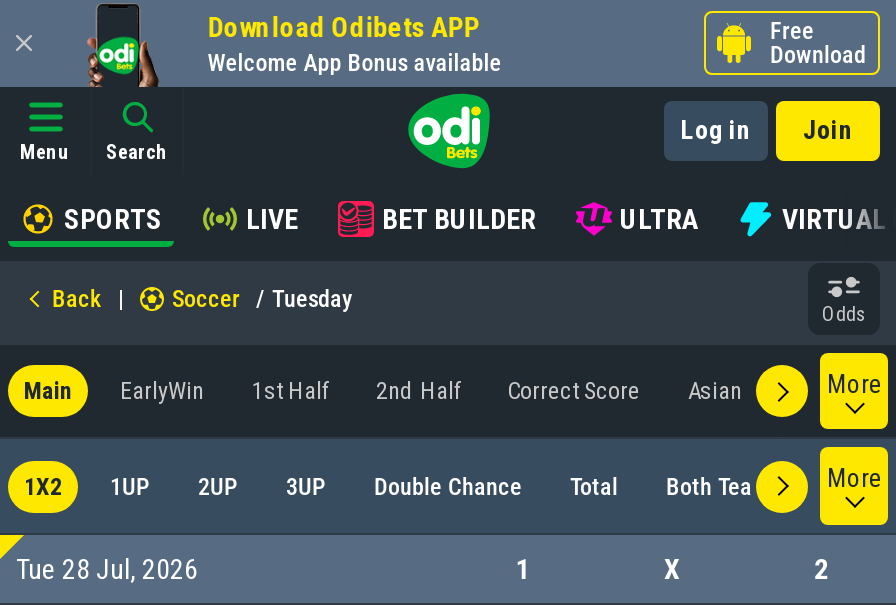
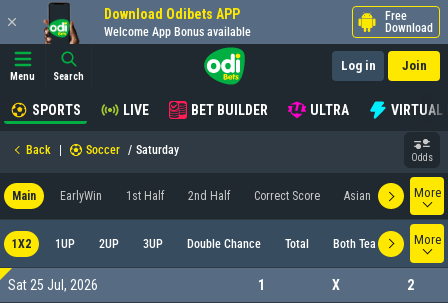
[172,285,352,313] Soccer / Tuesday -> [86,143,179,157] Soccer / Saturday
[16,553,198,585] Tue 28 Jul, 2026 -> [8,277,98,293] Sat 25 Jul, 2026

